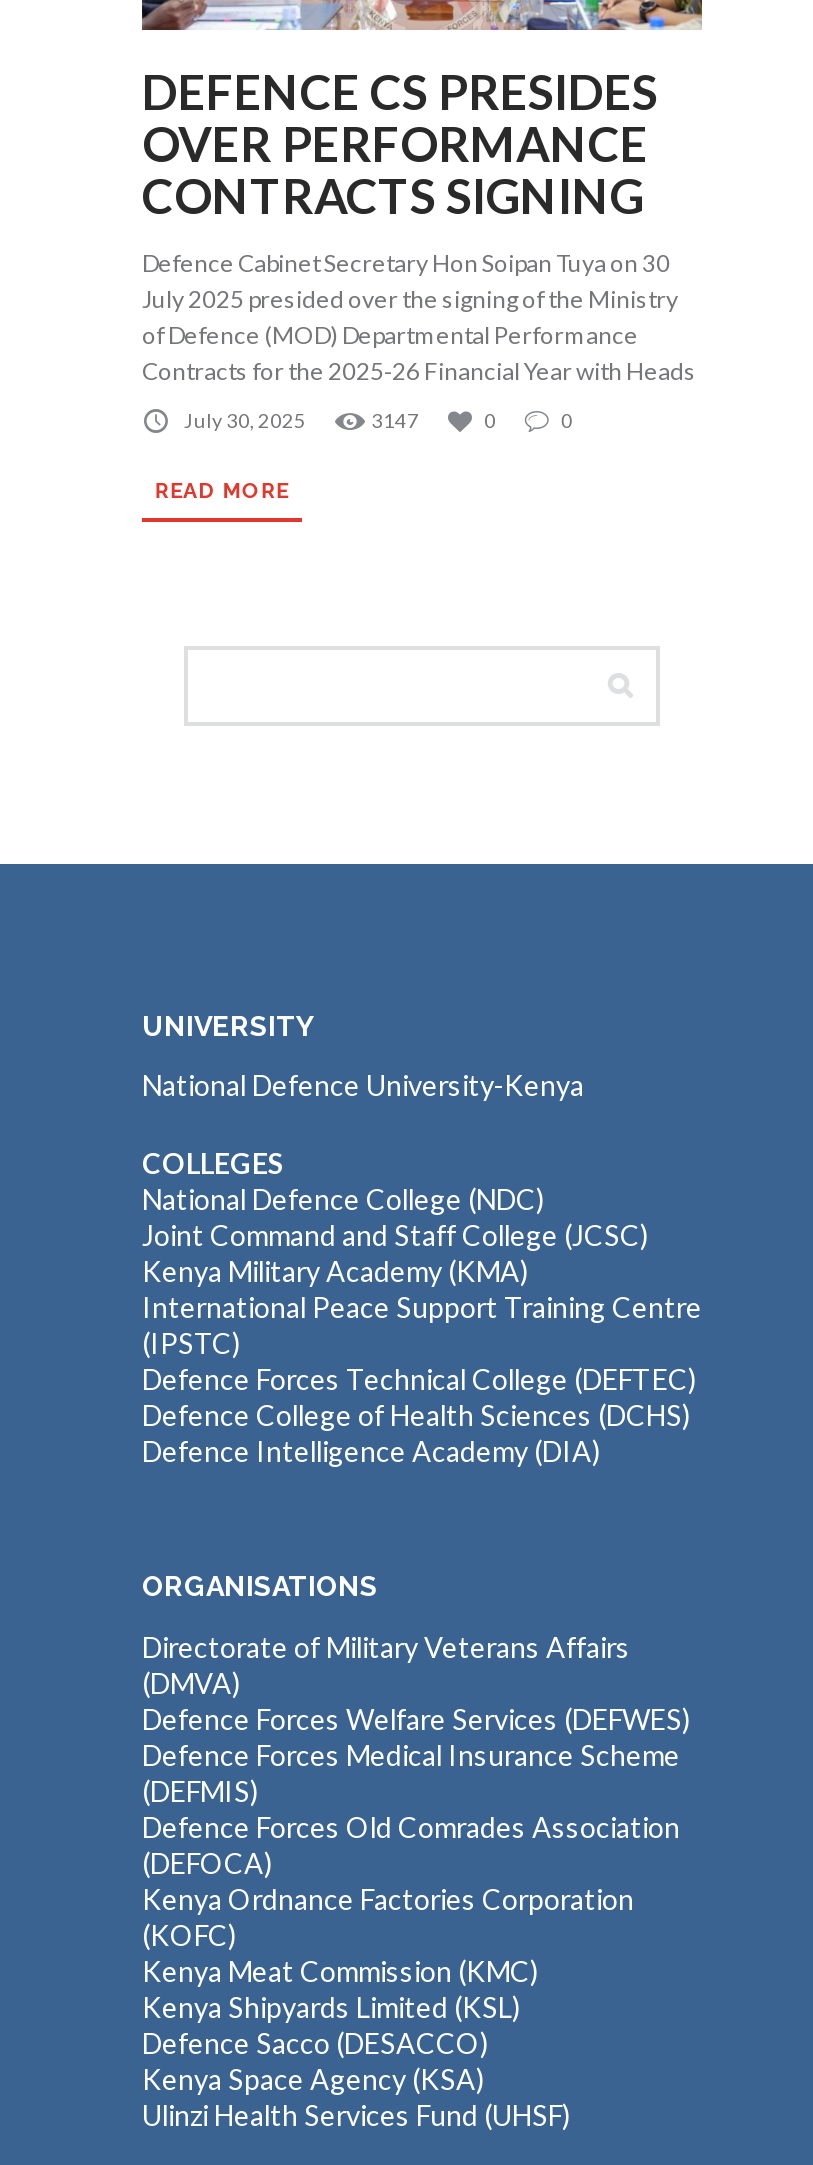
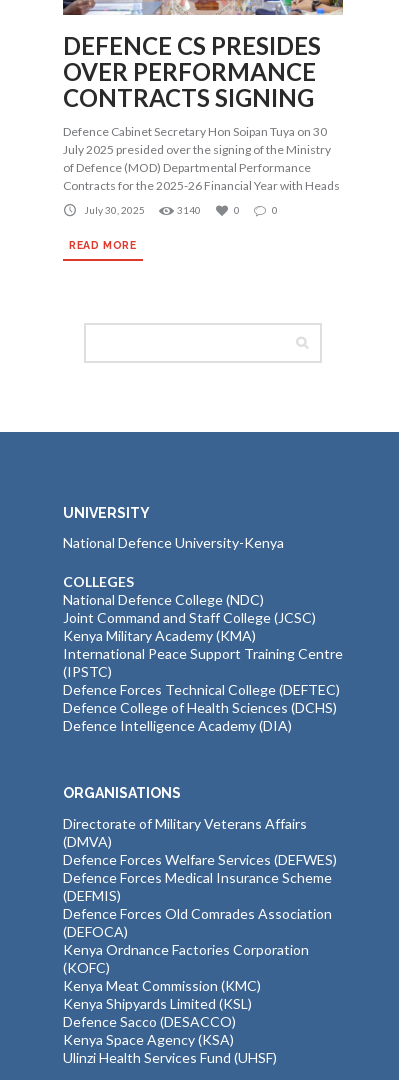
[371,407,419,431] 3147 -> [177,204,201,216] 3140

